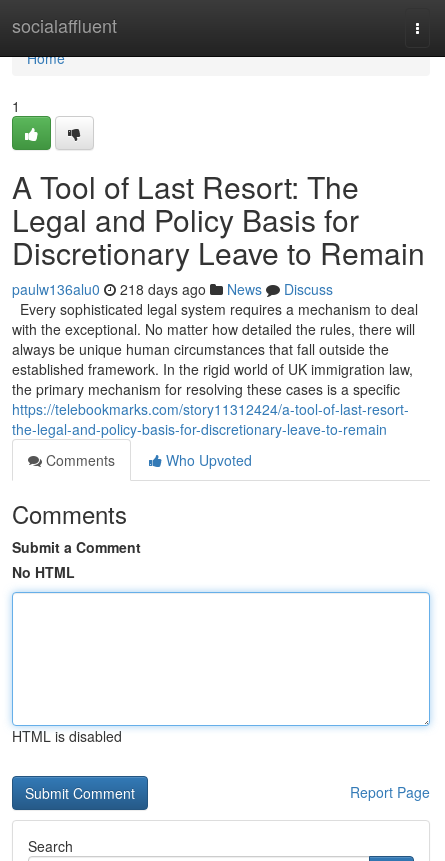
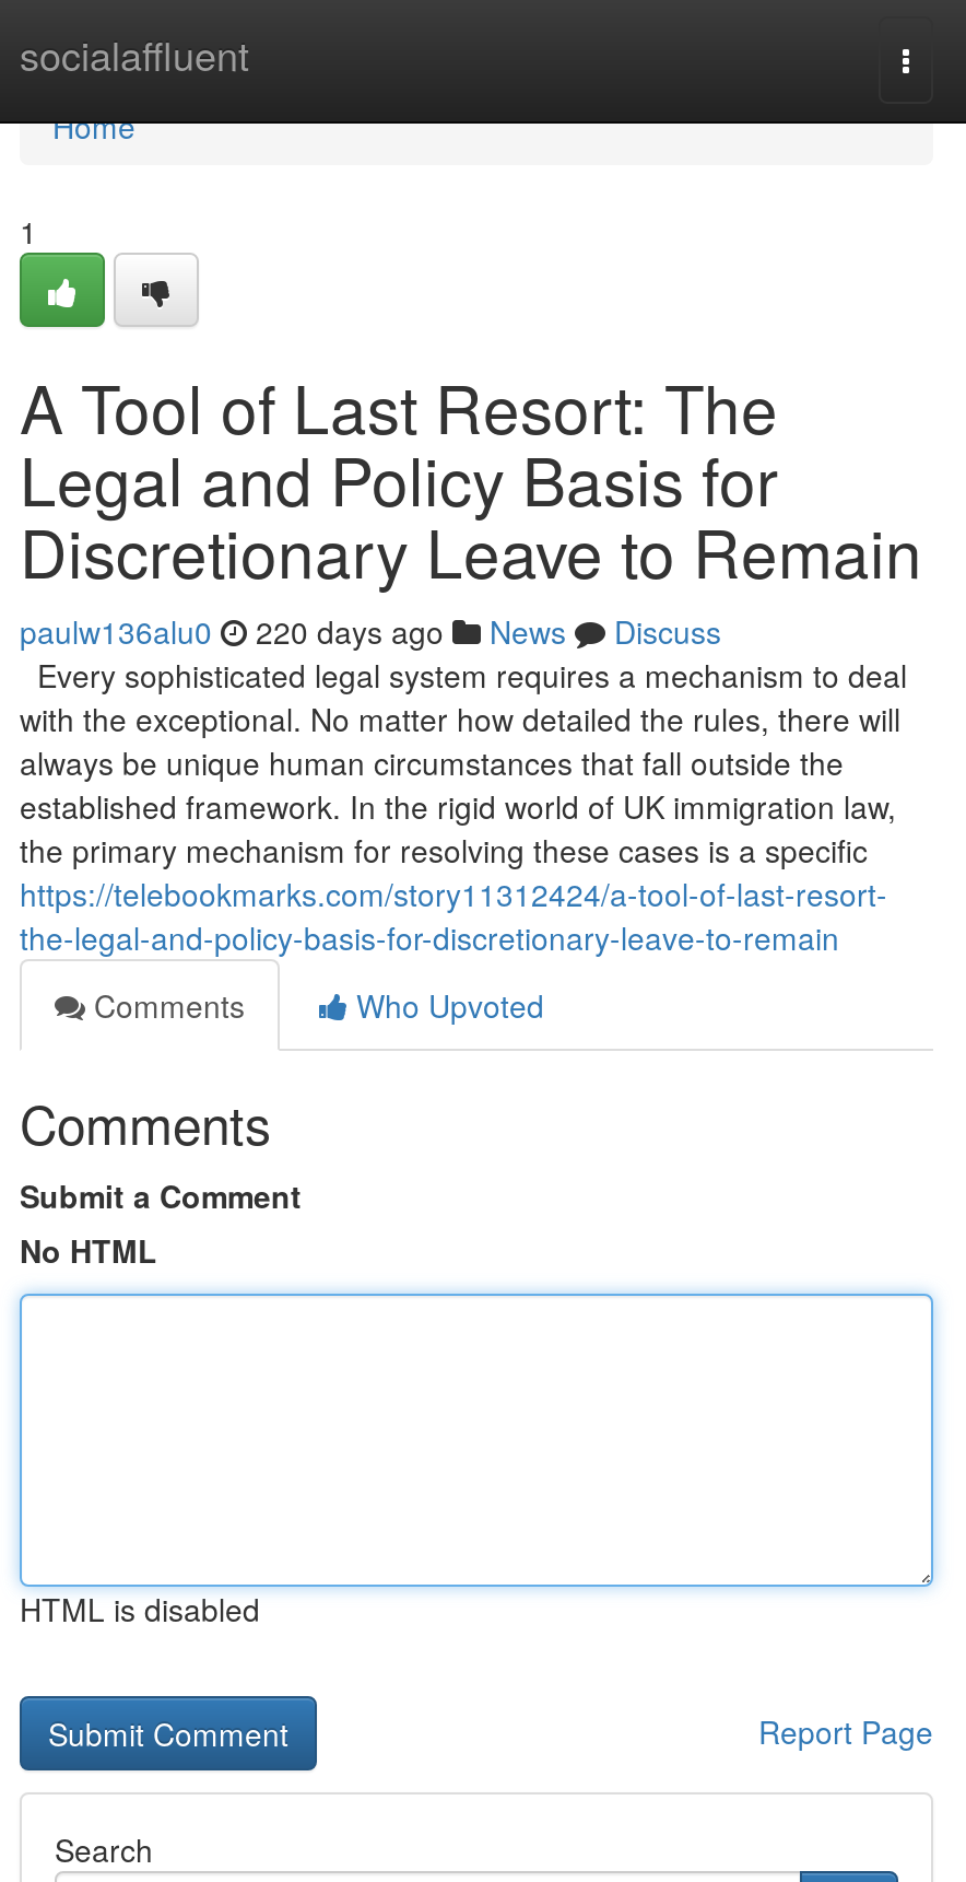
[12,279,333,299] paulw136alu0 218 days ago News Discuss -> [20,609,721,653] paulw136alu0 220 days ago News Discuss

